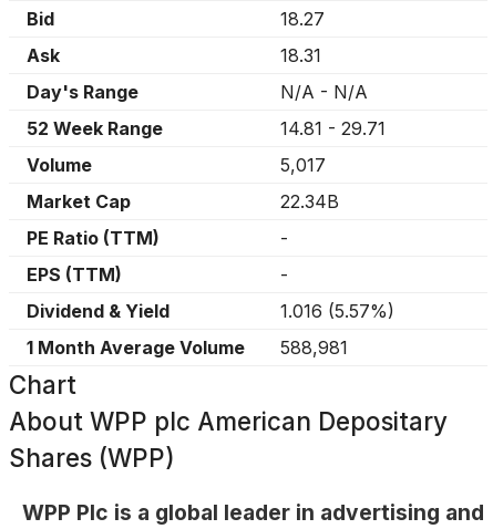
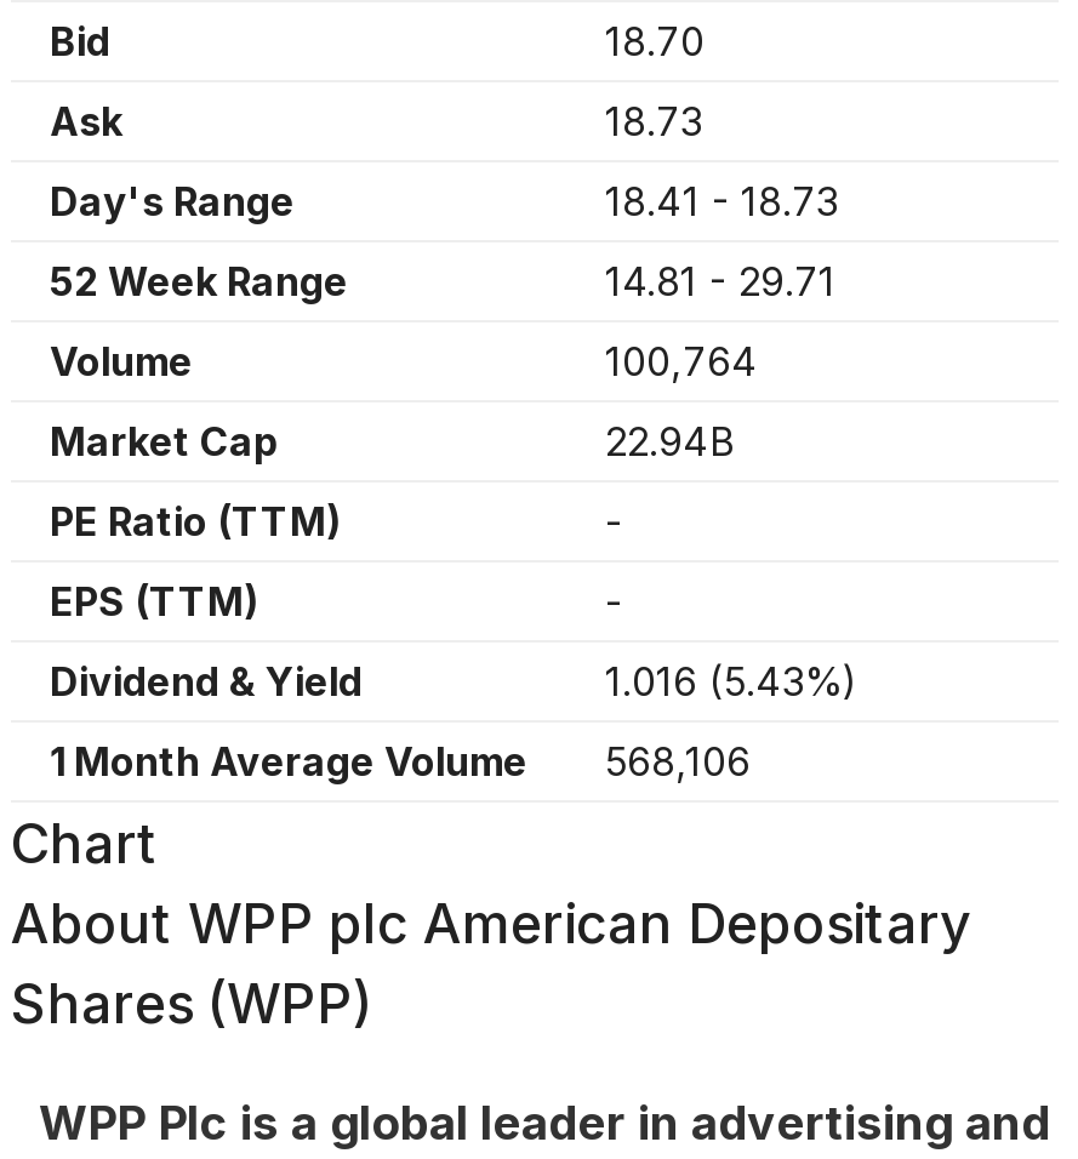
[280,8,325,30] 18.27 -> [605,17,705,65] 18.70
[280,44,321,66] 18.31 -> [605,97,702,145] 18.73
[280,81,368,103] N/A - N/A -> [605,177,838,225] 18.41 - 18.73
[280,154,326,176] 5,017 -> [605,337,758,386] 100,764
[280,190,339,212] 22.34B -> [605,417,736,466] 22.94B
[280,300,394,322] 1.016 (5.57%) -> [605,657,857,706] 1.016 (5.43%)
[27,336,348,359] 1 Month Average Volume 588,981 -> [50,737,751,786] 1 Month Average Volume 568,106

